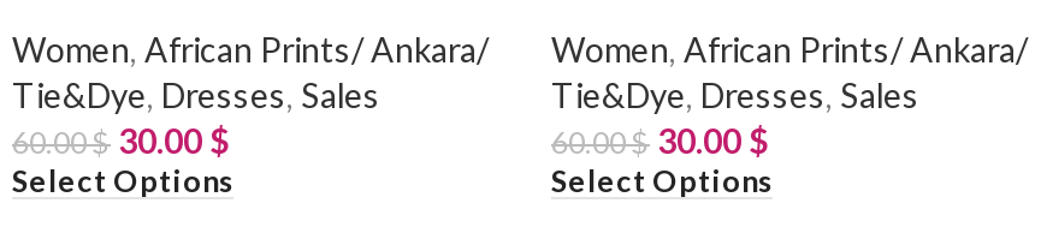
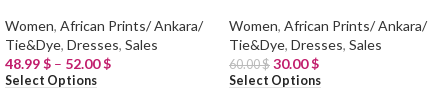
[12,119,229,159] 60.00$ 30.00 $ -> [5,55,111,72] 48.99$ – 52.00 $

